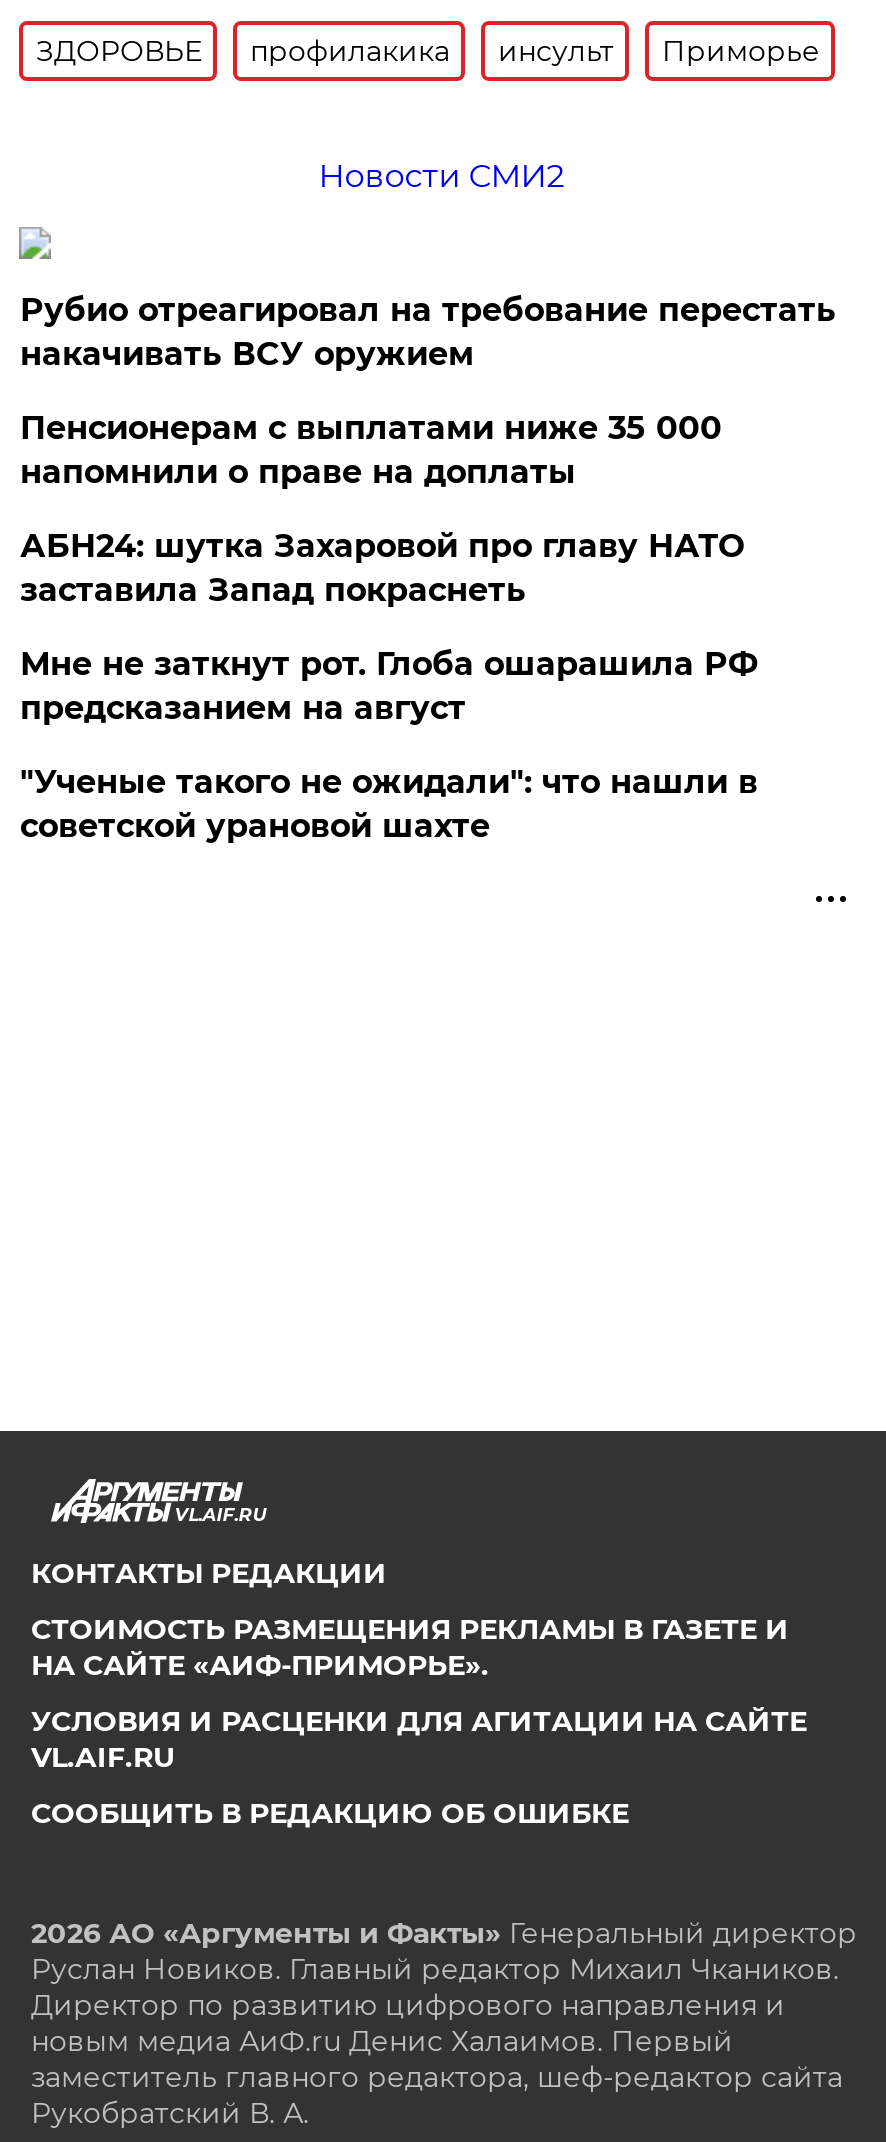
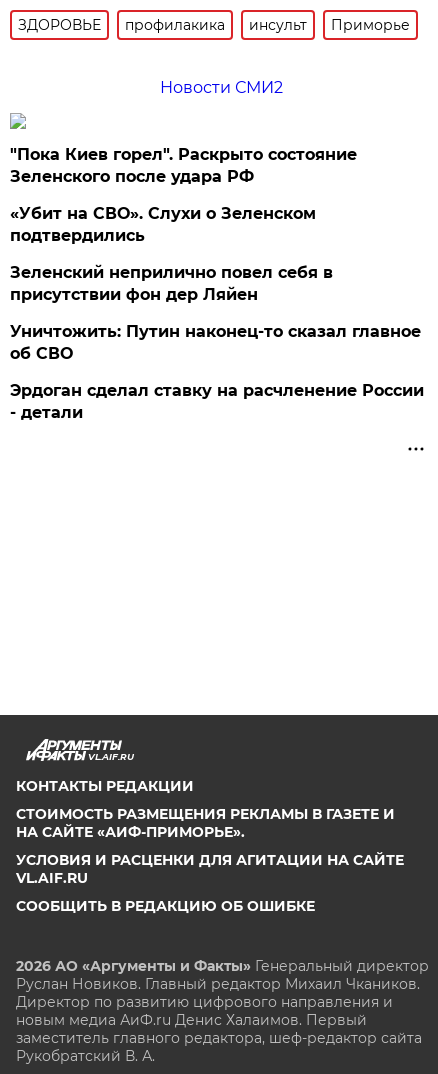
[20,291,836,373] Рубио отреагировал на требование перестать | накачивать ВСУ оружием -> [10,145,357,186] "Пока Киев горел". Раскрыто состояние | Зеленского после удара РФ
[20,409,722,491] Пенсионерам с выплатами ниже 35 000 | напомнили о праве на доплаты -> [10,204,316,245] «Убит на СВО». Слухи о Зеленском | подтвердились
[20,527,744,609] АБН24: шутка Захаровой про главу НАТО | заставила Запад покраснеть -> [10,263,333,304] Зеленский неприлично повел cебя в | присутствии фон дер Ляйен
[20,645,758,727] Мне не заткнут рот. Глоба ошарашила РФ | предсказанием на август -> [10,322,421,363] Уничтожить: Путин наконец-то сказал главное | об СВО
[20,763,758,845] "Ученые такого не ожидали": что нашли в | советской урановой шахте -> [10,381,424,422] Эрдоган сделал ставку на расчленение России | - детали

